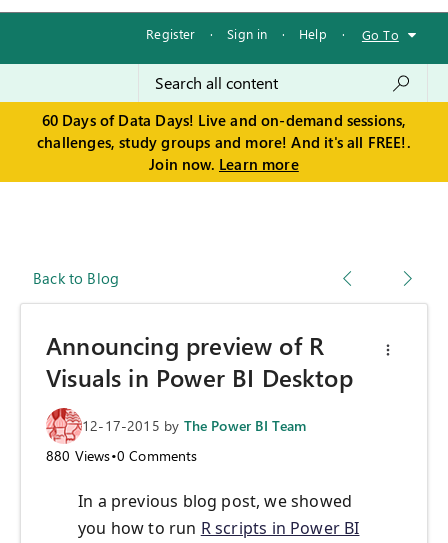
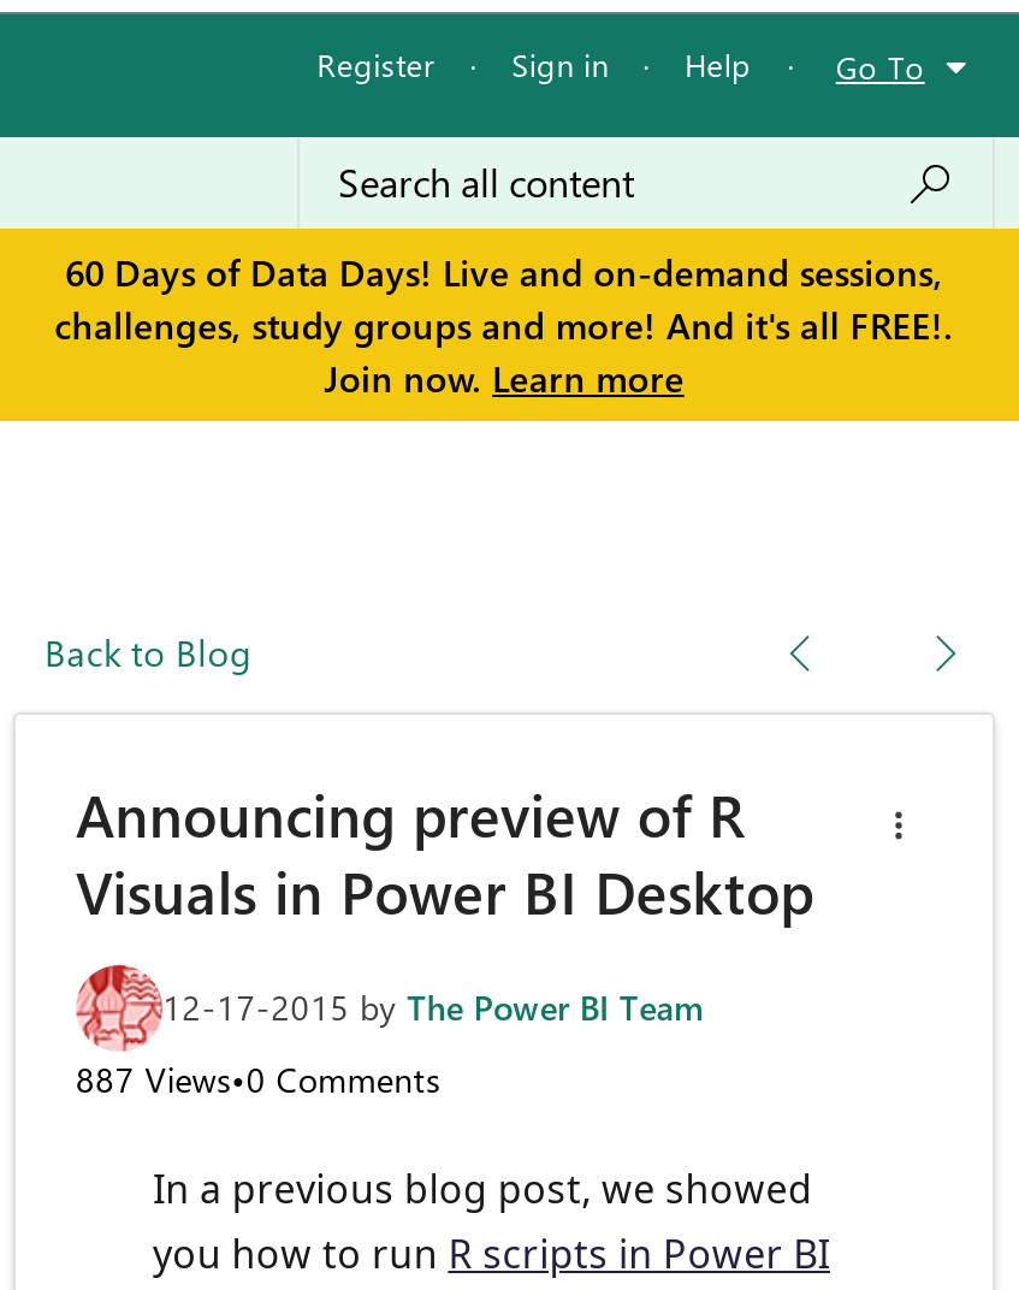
[46,446,198,465] 880 Views•0 Comments -> [76,1058,441,1103] 887 Views•0 Comments

